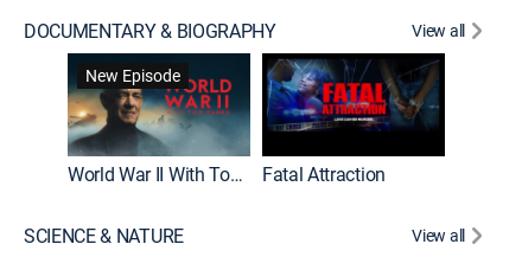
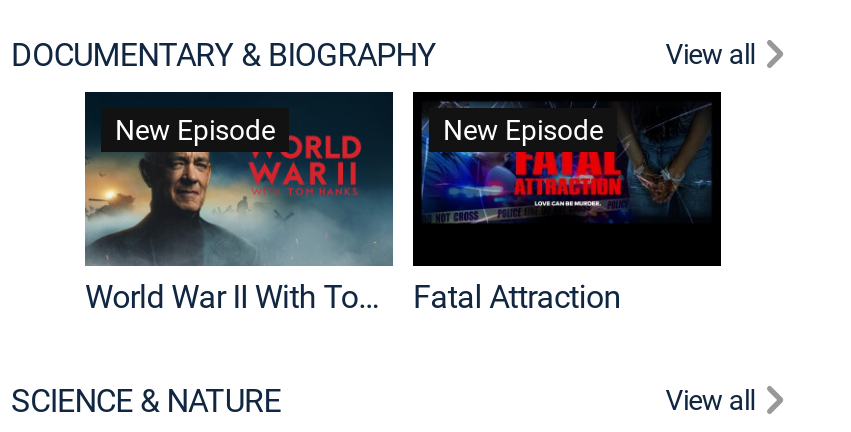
none -> [443,111,603,149] New Episode

